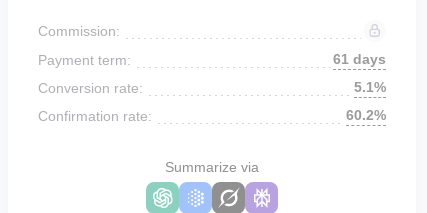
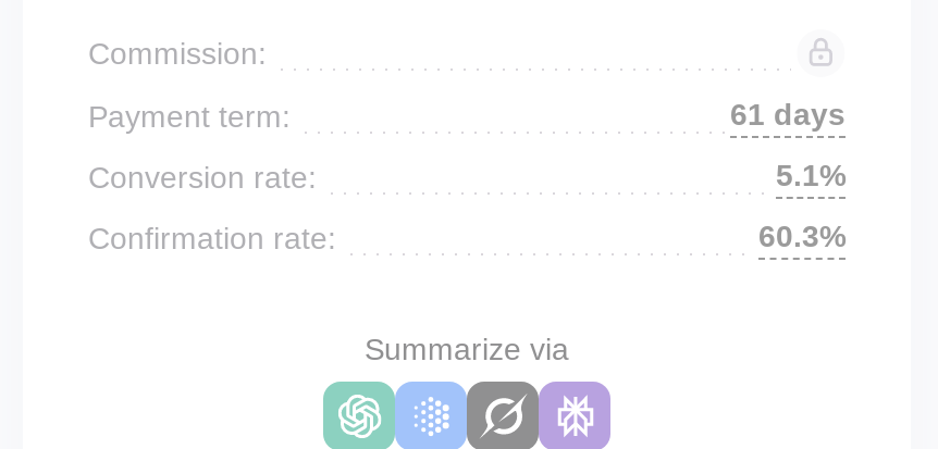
[346,107,386,123] 60.2% -> [758,219,846,253] 60.3%

